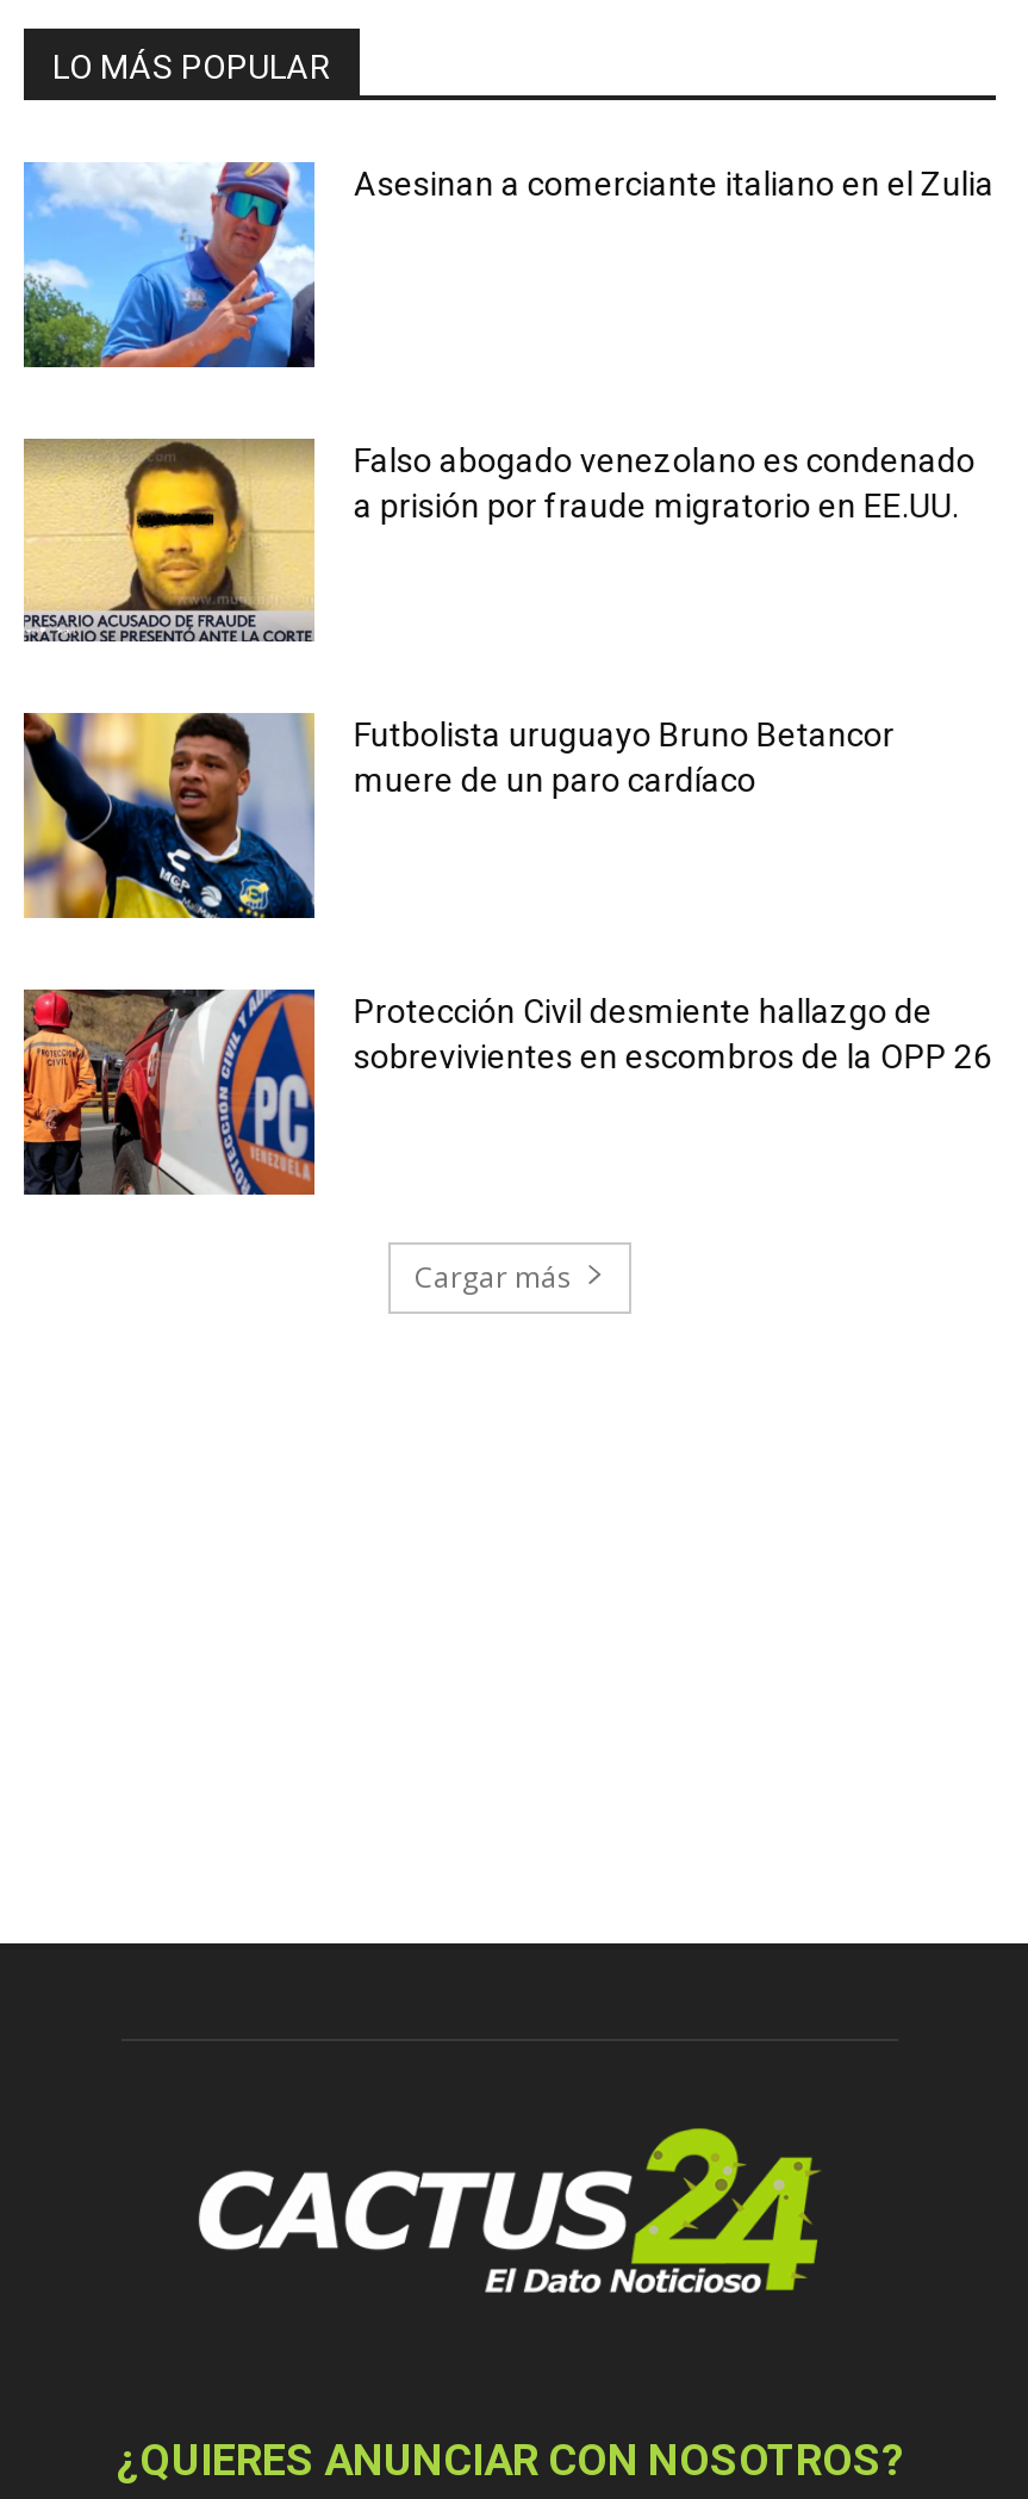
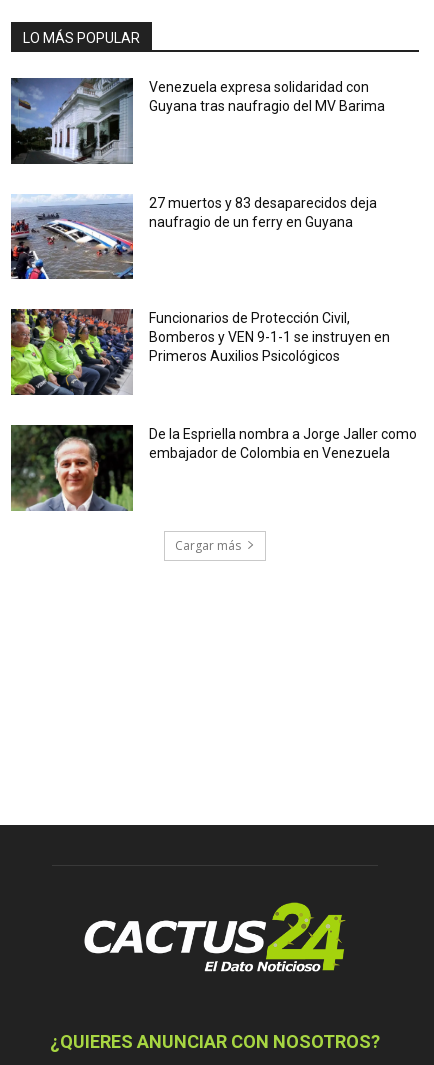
[21,160,994,370] [image] | Asesinan a comerciante italiano en el Zulia -> [10,77,385,165] [image] | Venezuela expresa solidaridad con | Guyana tras naufragio del MV Barima
[21,436,975,644] [image] | Falso abogado venezolano es condenado | a prisión por fraude migratorio en EE.UU. -> [10,194,377,280] [image] | 27 muertos y 83 desaparecidos deja | naufragio de un ferry en Guyana
[21,711,894,920] [image] | Futbolista uruguayo Bruno Betancor | muere de un paro cardíaco -> [10,308,390,396] [image] | Funcionarios de Protección Civil, | Bomberos y VEN 9-1-1 se instruyen en | Primeros Auxilios Psicológicos
[21,987,992,1197] [image] | Protección Civil desmiente hallazgo de | sobrevivientes en escombros de la OPP 26 -> [10,424,417,512] [image] | De la Espriella nombra a Jorge Jaller como | embajador de Colombia en Venezuela

